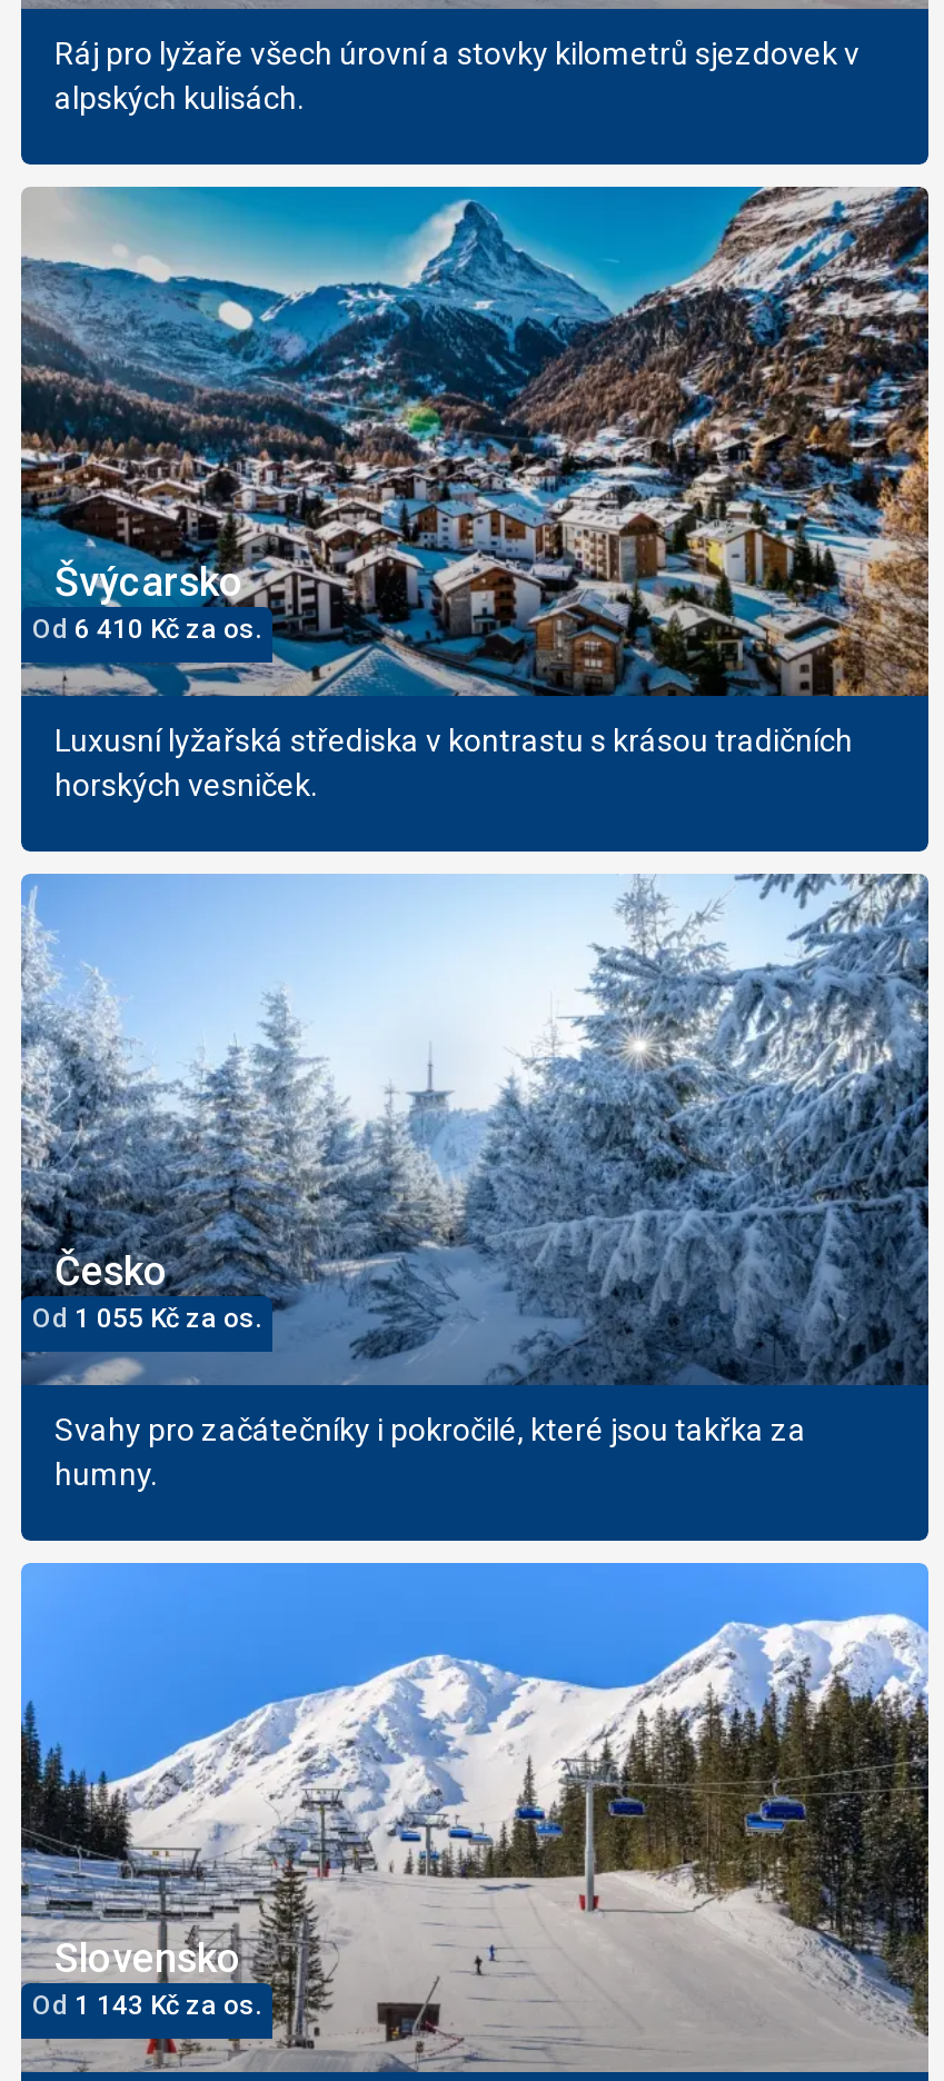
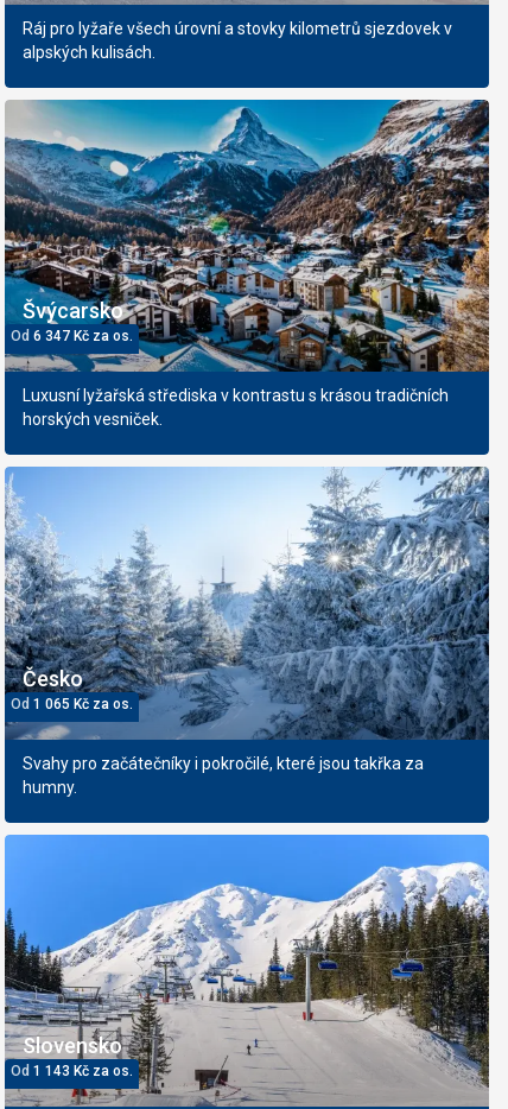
[32,614,261,645] Od 6 410 Kč za os. -> [11,328,133,344] Od 6 347 Kč za os.
[32,1302,261,1333] Od 1 055 Kč za os. -> [11,695,133,712] Od 1 065 Kč za os.

